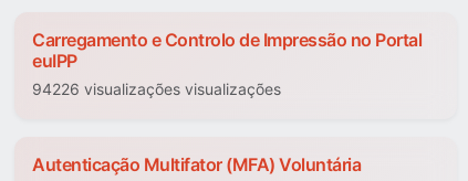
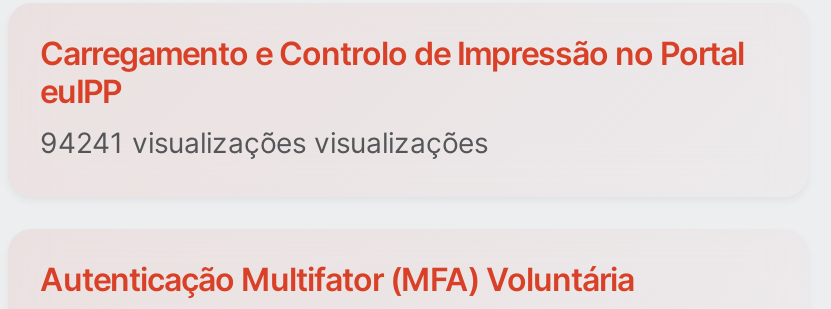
[32,80,281,99] 94226 visualizações visualizações -> [40,126,488,160] 94241 visualizações visualizações

